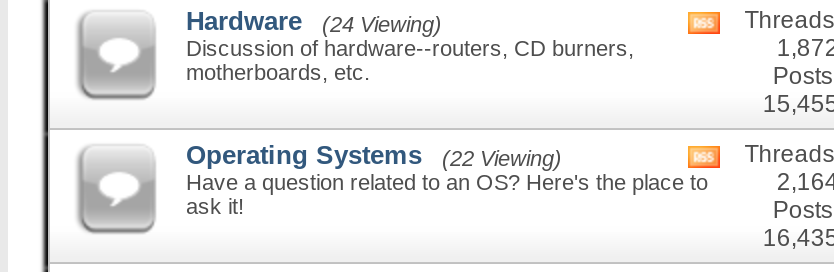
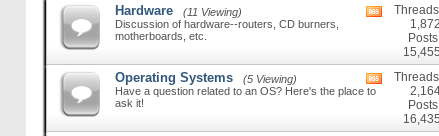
[186,6,442,36] Hardware (24 Viewing) -> [115,3,242,18] Hardware (11 Viewing)
[186,140,562,170] Operating Systems (22 Viewing) -> [115,70,297,85] Operating Systems (5 Viewing)

